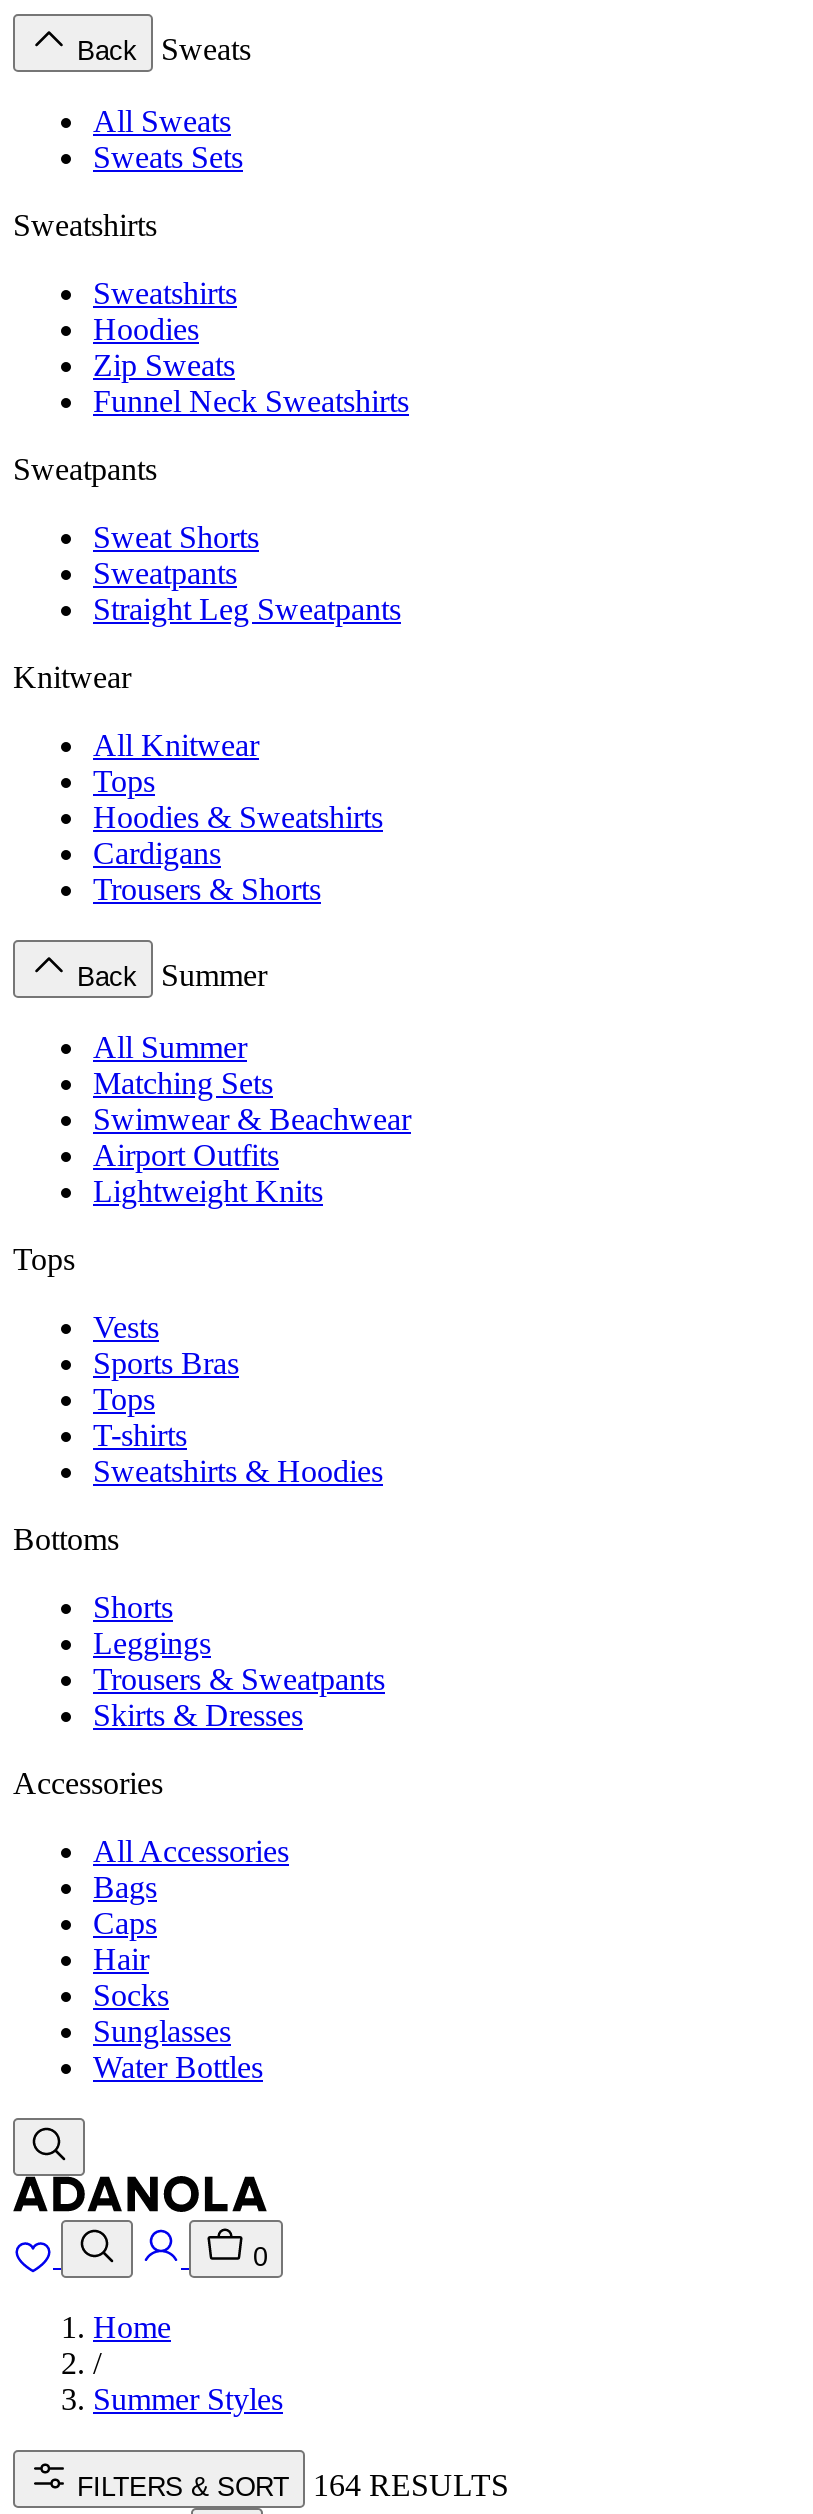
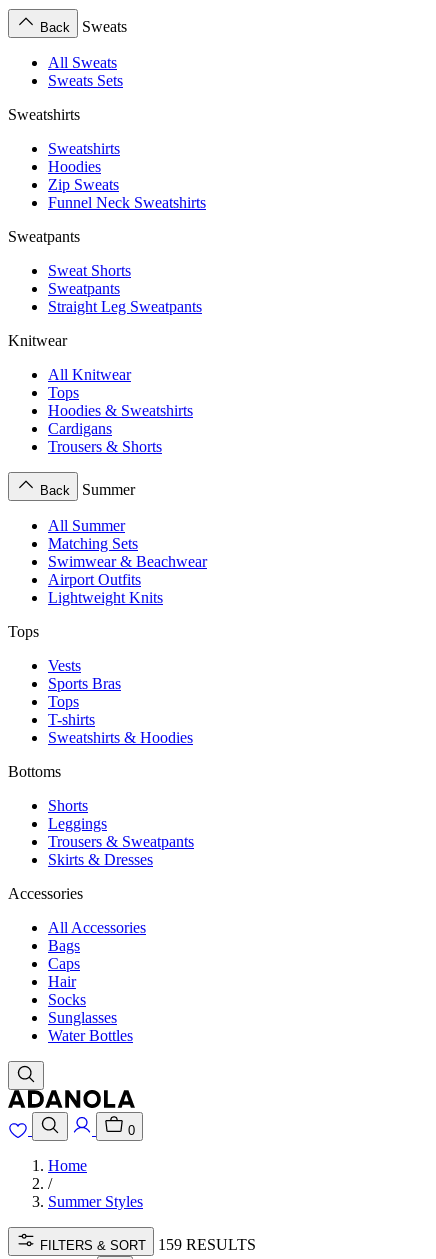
[77,2469,509,2503] FILTERS & SORT 164 RESULTS -> [40,1236,256,1253] FILTERS & SORT 159 RESULTS

